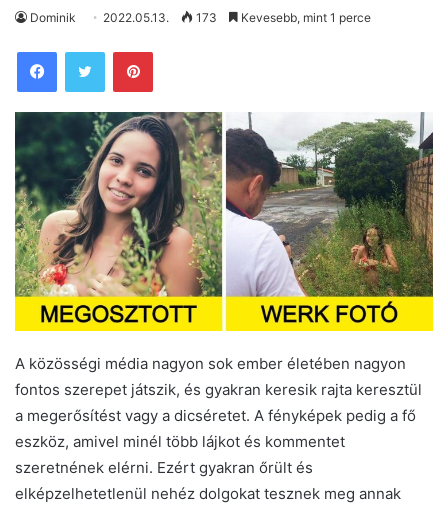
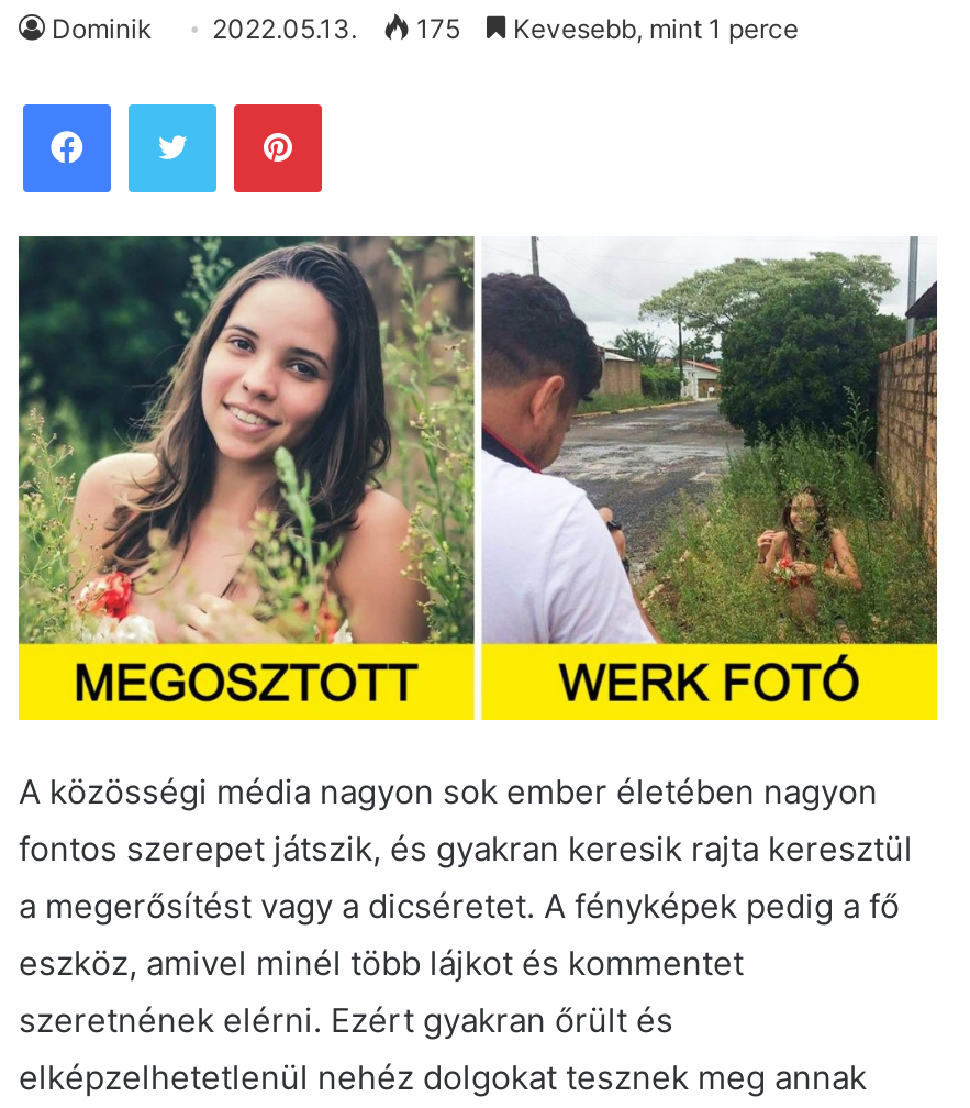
[30,10,371,25] Dominik 2022.05.13. 173 Kevesebb, mint 1 perce -> [52,13,799,46] Dominik 2022.05.13. 175 Kevesebb, mint 1 perce

